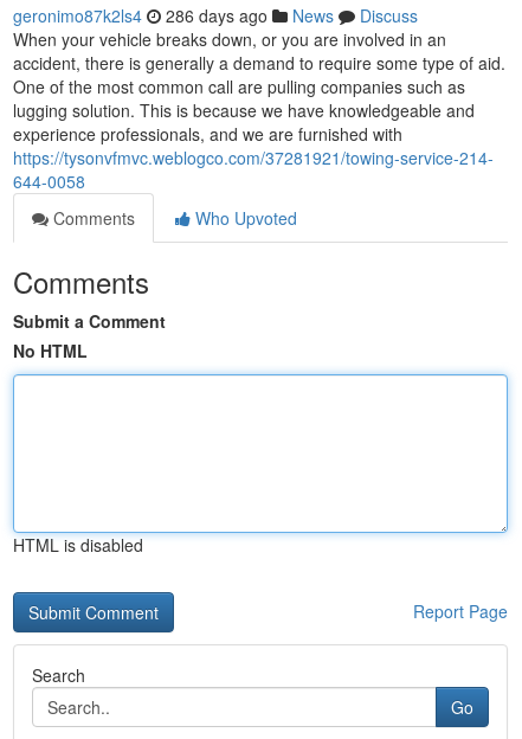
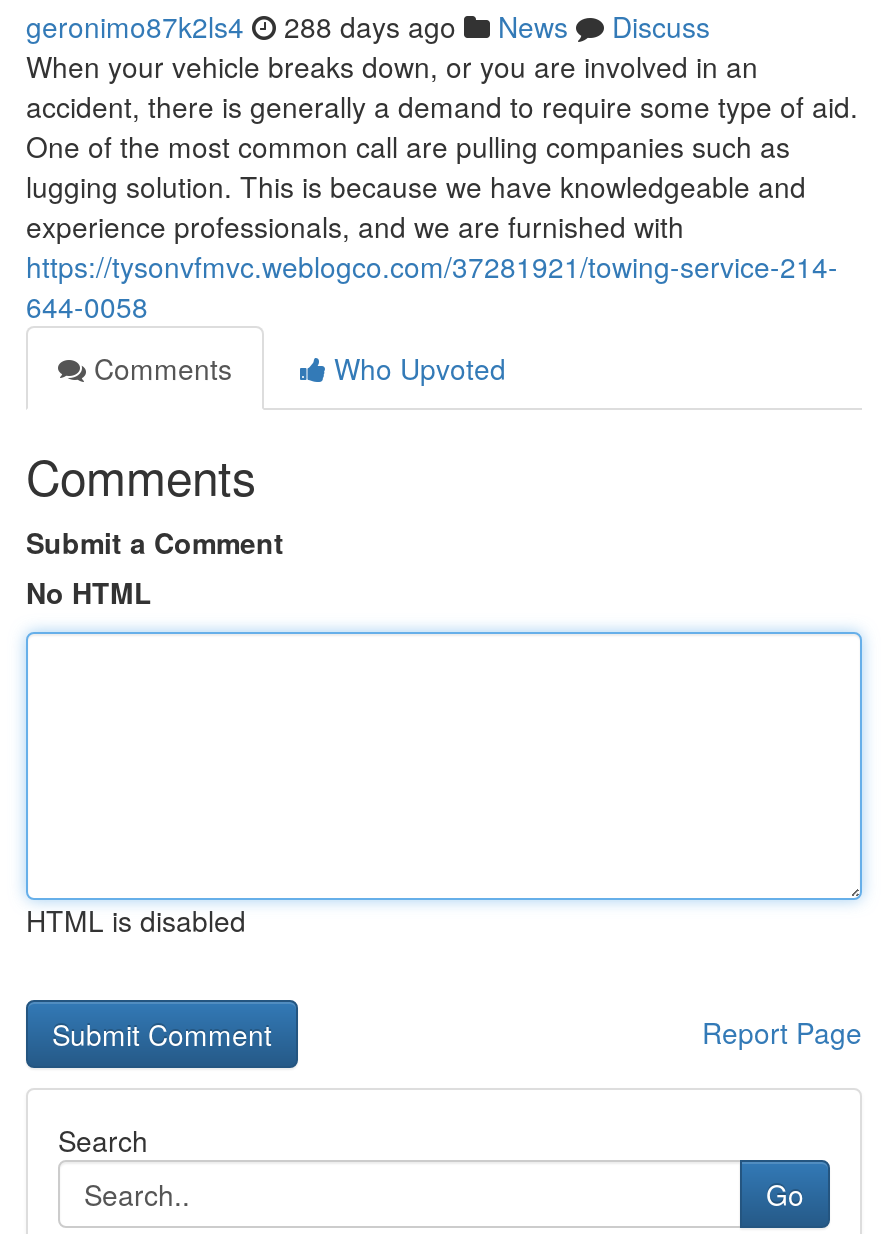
[13,4,418,27] geronimo87k2ls4 286 days ago News Discuss -> [26,6,710,46] geronimo87k2ls4 288 days ago News Discuss

